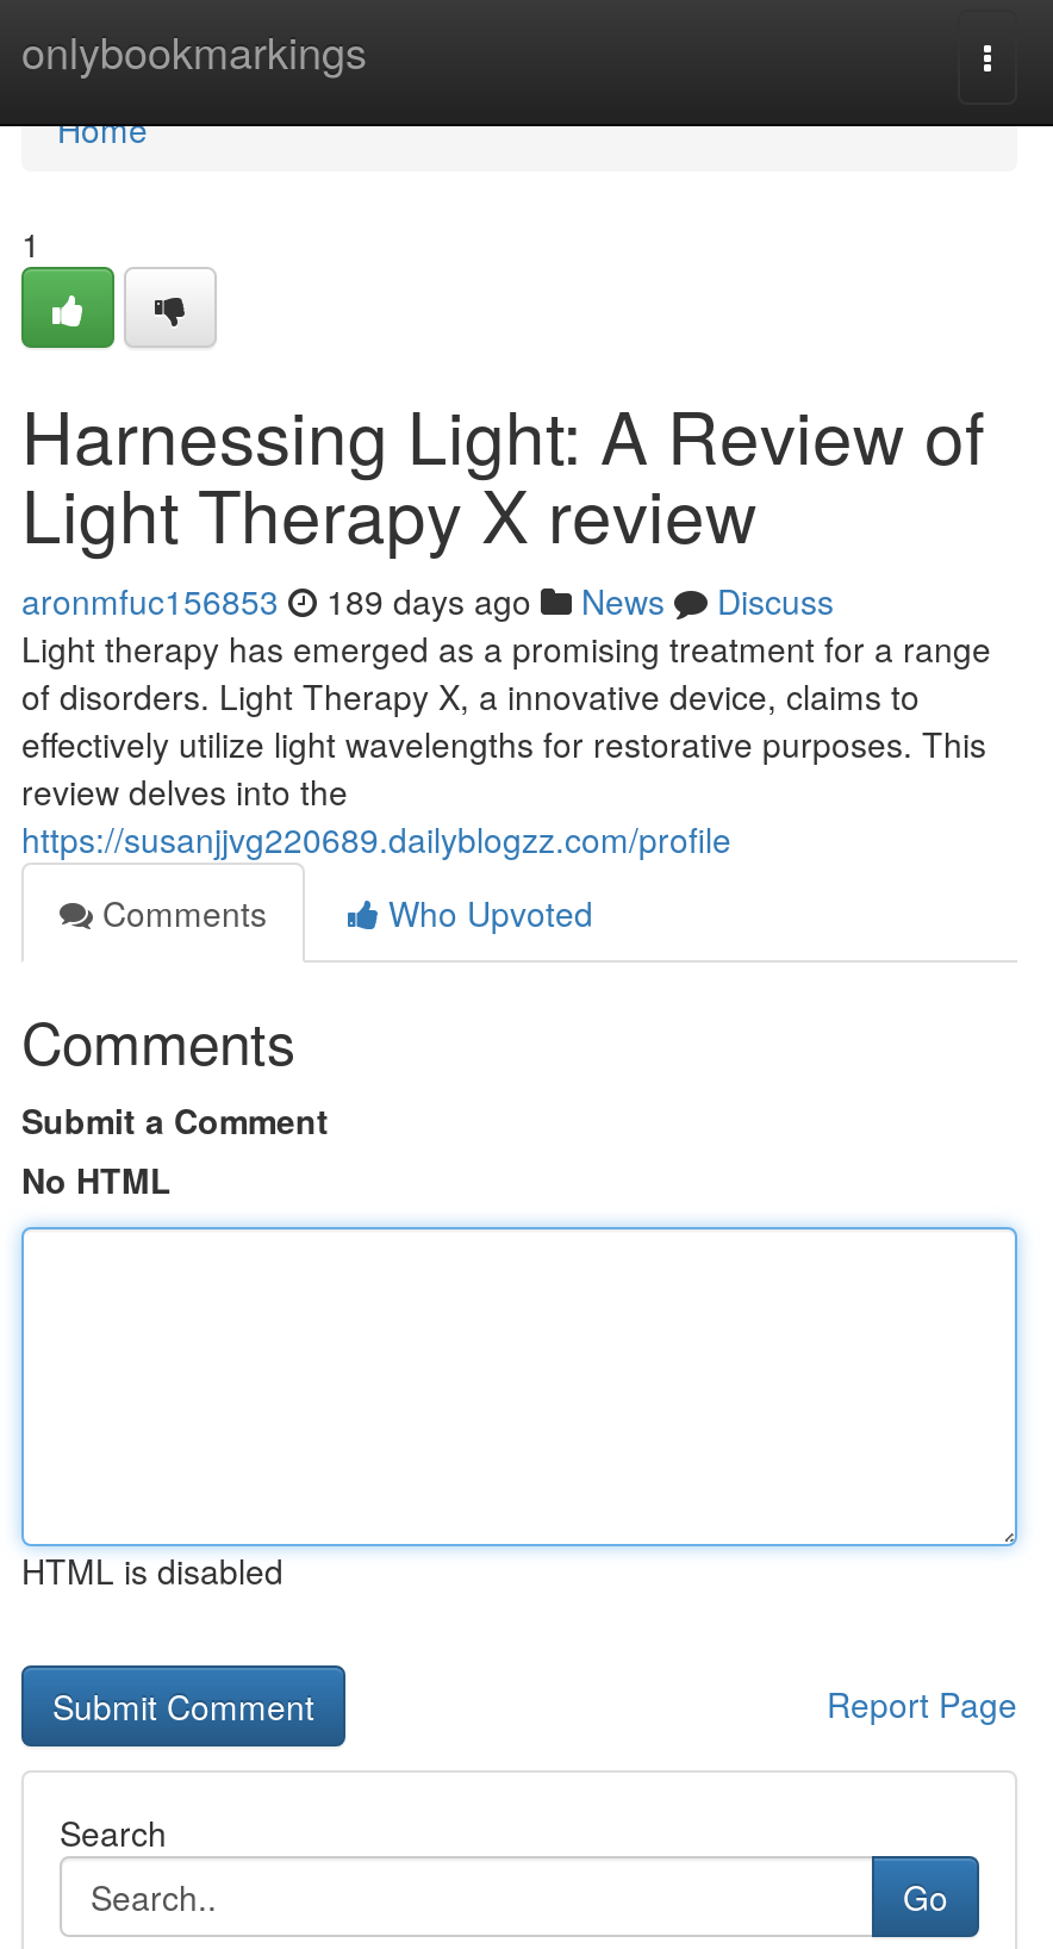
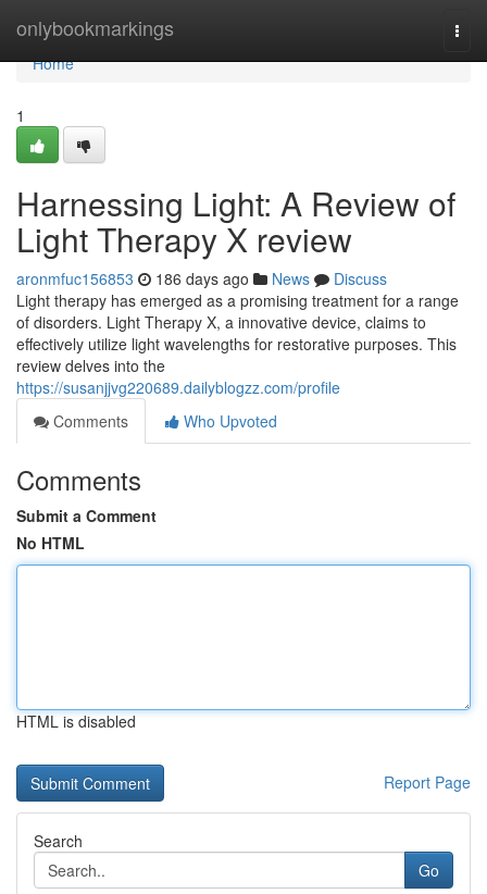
[21,577,834,624] aronmfuc156853 189 days ago News Discuss -> [16,268,387,289] aronmfuc156853 186 days ago News Discuss

